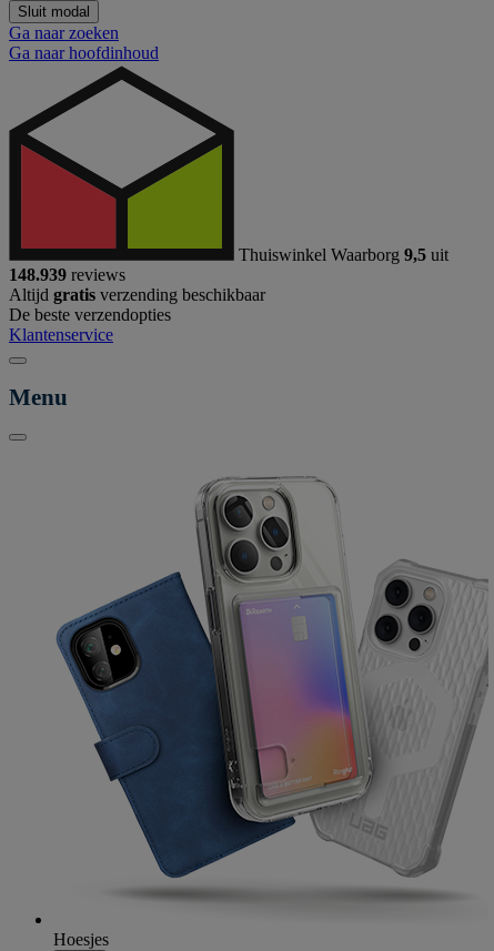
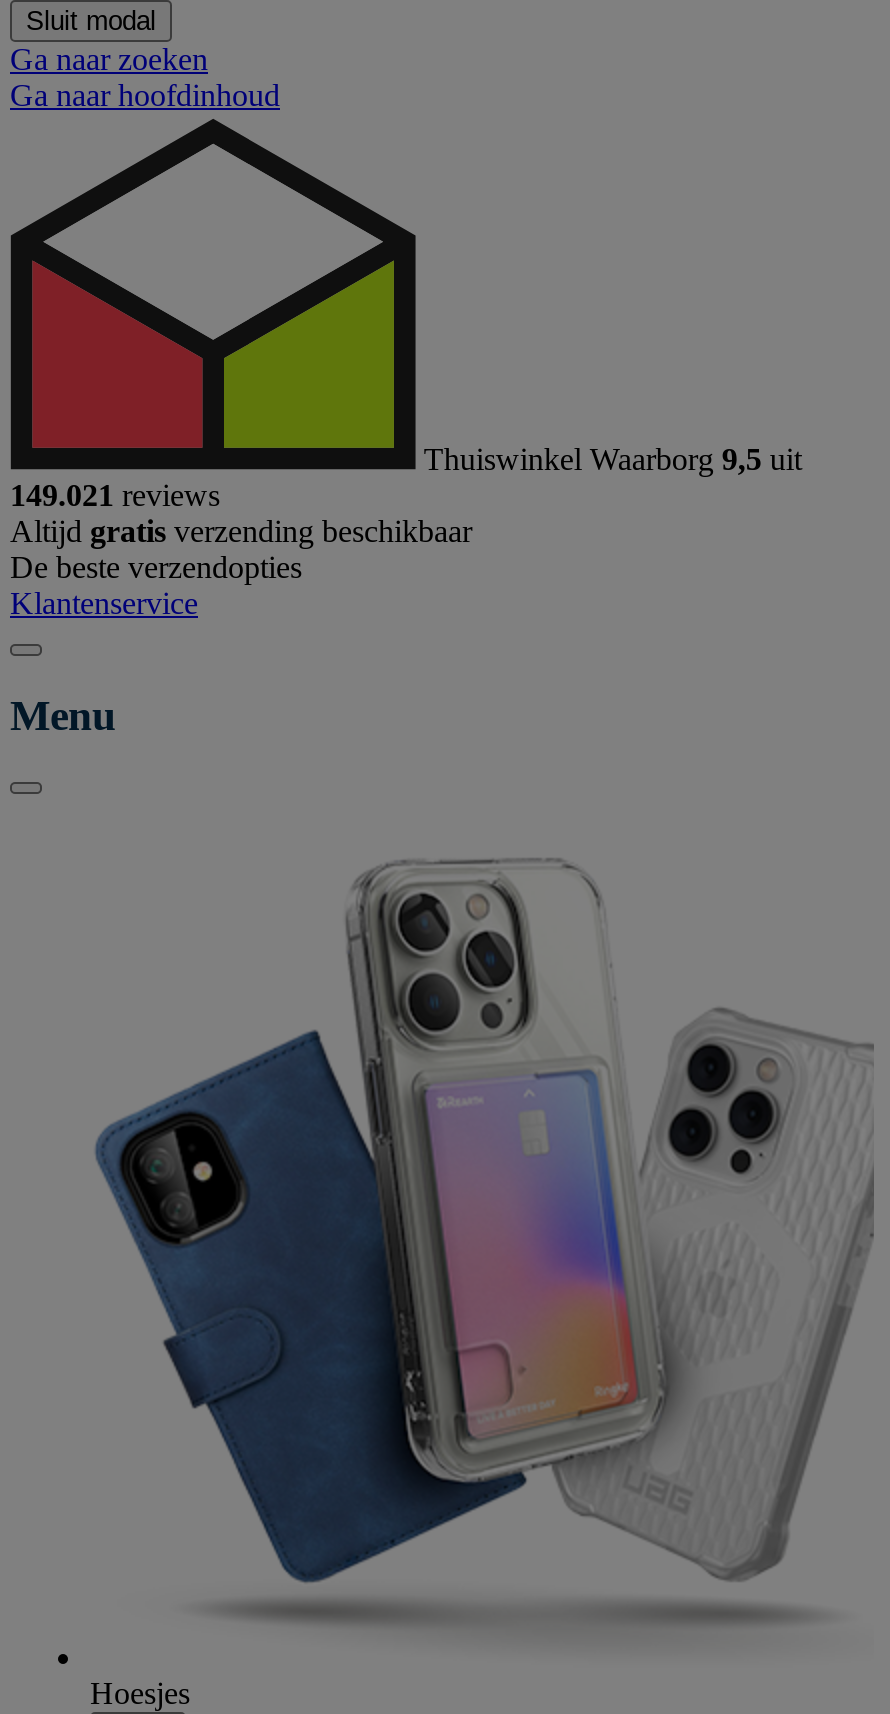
[9,265,125,284] 148.939 reviews -> [10,478,220,512] 149.021 reviews

